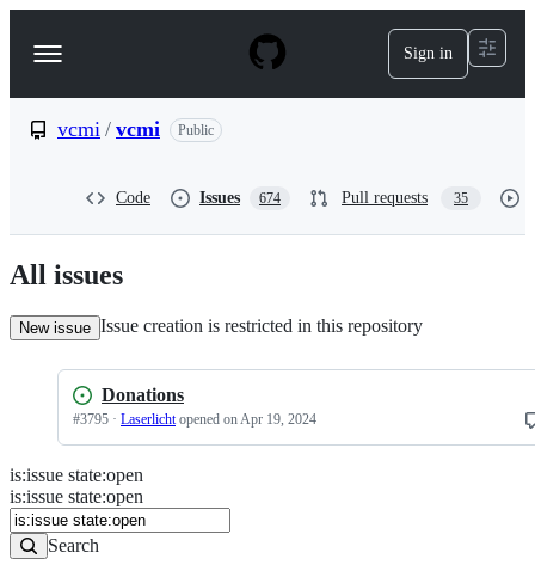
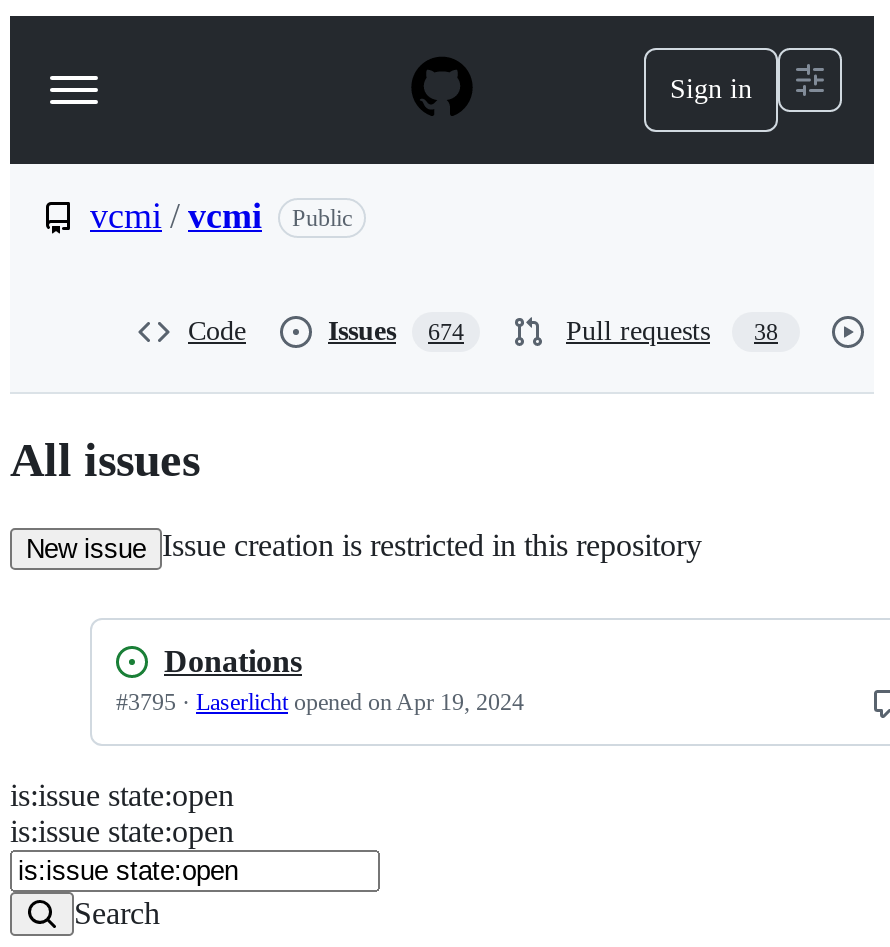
[342,189,468,207] Pull requests 35 -> [566,316,778,346] Pull requests 38

